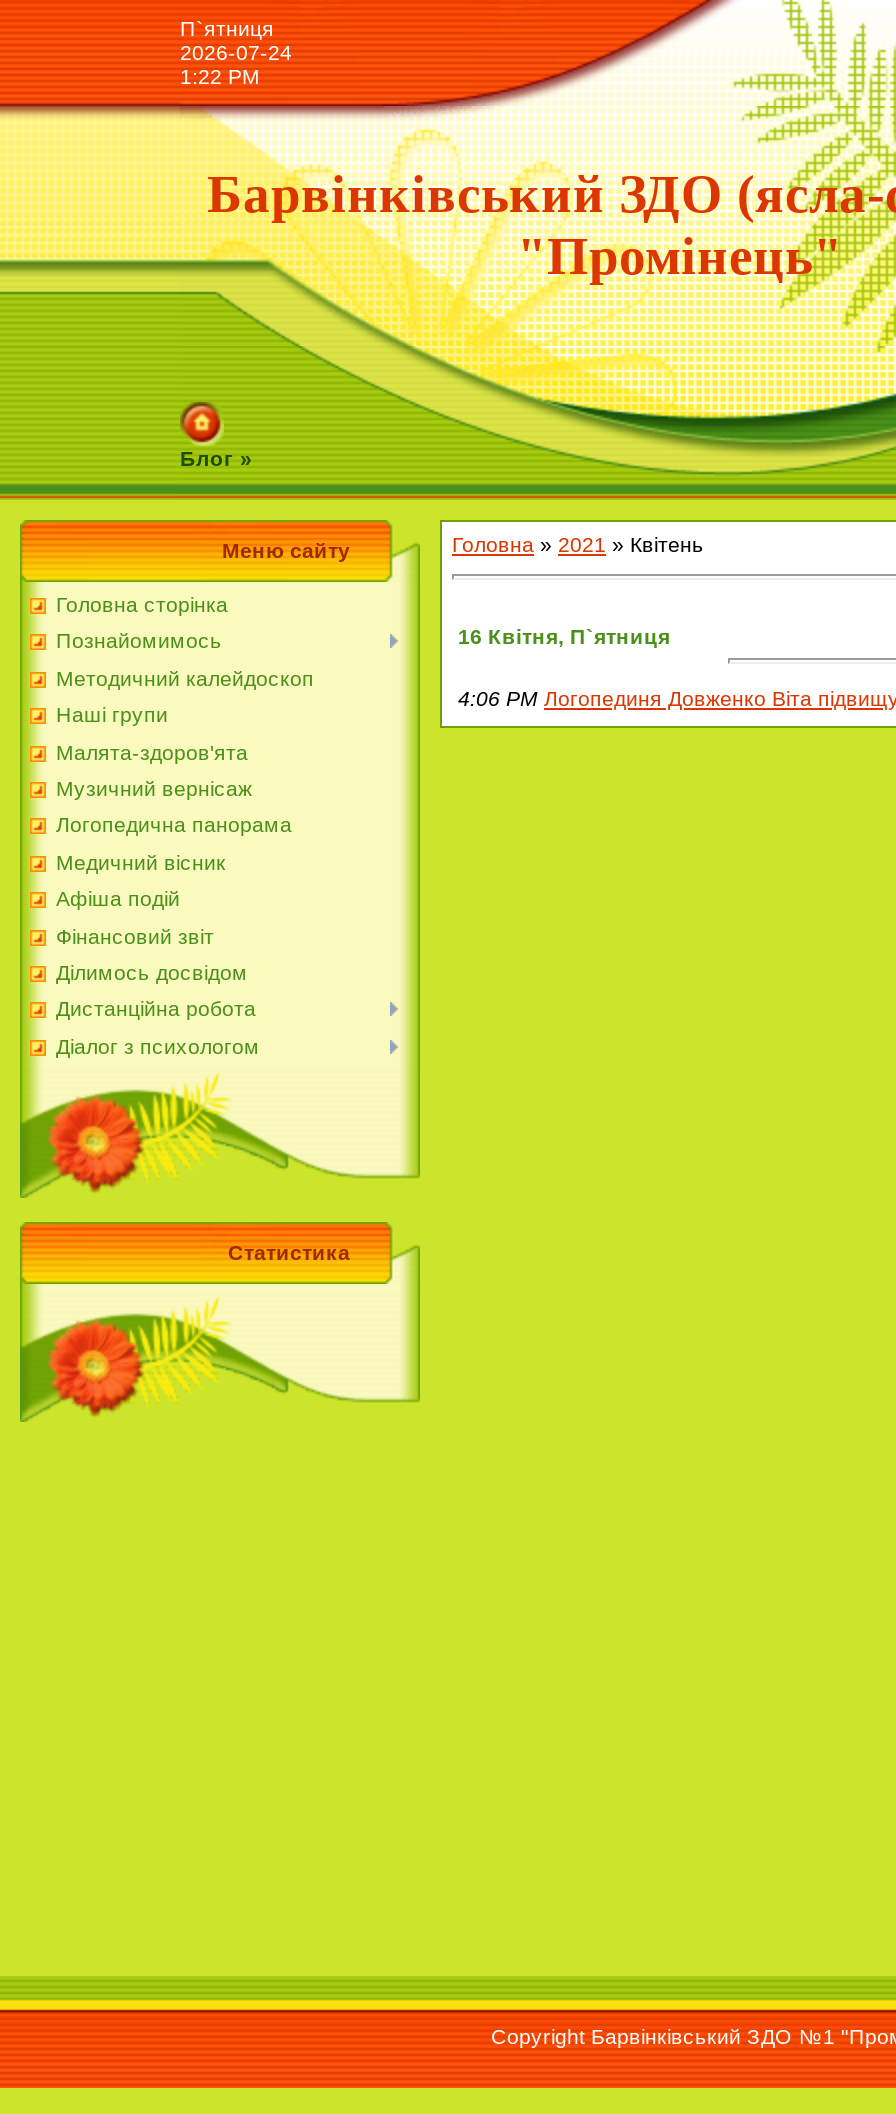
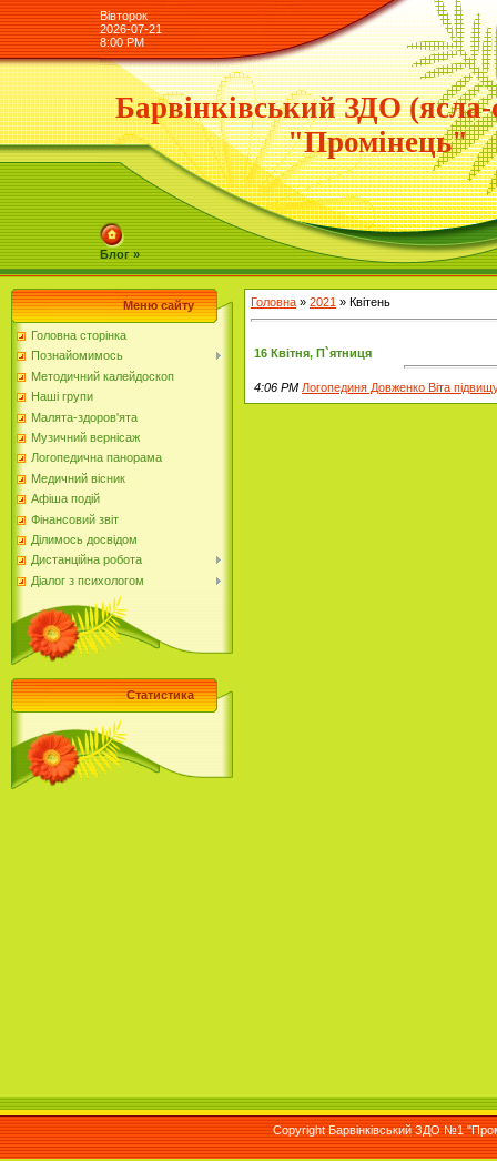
[180,16,292,88] П`ятниця | 2026-07-24 | 1:22 PM -> [100,9,162,49] Вівторок | 2026-07-21 | 8:00 PM

